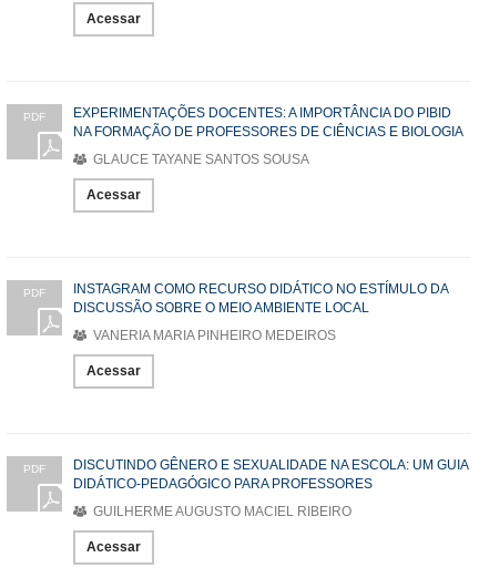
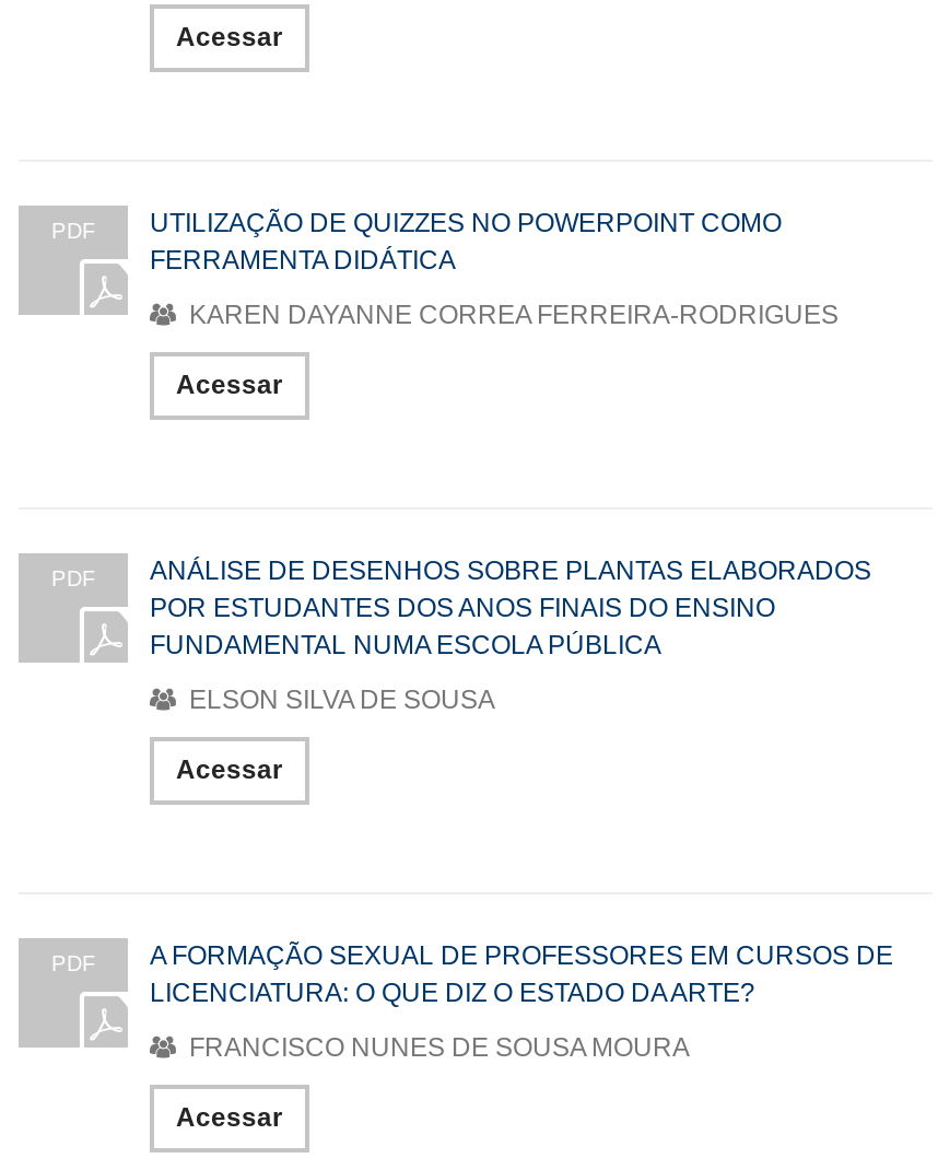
[73,105,463,139] EXPERIMENTAÇÕES DOCENTES: A IMPORTÂNCIA DO PIBID | NA FORMAÇÃO DE PROFESSORES DE CIÊNCIAS E BIOLOGIA -> [150,207,782,275] UTILIZAÇÃO DE QUIZZES NO POWERPOINT COMO | FERRAMENTA DIDÁTICA
[90,151,309,167] GLAUCE TAYANE SANTOS SOUSA -> [183,299,839,330] KAREN DAYANNE CORREA FERREIRA-RODRIGUES
[73,281,448,315] INSTAGRAM COMO RECURSO DIDÁTICO NO ESTÍMULO DA | DISCUSSÃO SOBRE O MEIO AMBIENTE LOCAL -> [150,555,871,660] ANÁLISE DE DESENHOS SOBRE PLANTAS ELABORADOS | POR ESTUDANTES DOS ANOS FINAIS DO ENSINO | FUNDAMENTAL NUMA ESCOLA PÚBLICA
[90,327,336,343] VANERIA MARIA PINHEIRO MEDEIROS -> [183,684,495,714] ELSON SILVA DE SOUSA
[73,457,468,491] DISCUTINDO GÊNERO E SEXUALIDADE NA ESCOLA: UM GUIA | DIDÁTICO-PEDAGÓGICO PARA PROFESSORES -> [150,940,893,1008] A FORMAÇÃO SEXUAL DE PROFESSORES EM CURSOS DE | LICENCIATURA: O QUE DIZ O ESTADO DA ARTE?
[90,503,351,519] GUILHERME AUGUSTO MACIEL RIBEIRO -> [183,1032,690,1062] FRANCISCO NUNES DE SOUSA MOURA

